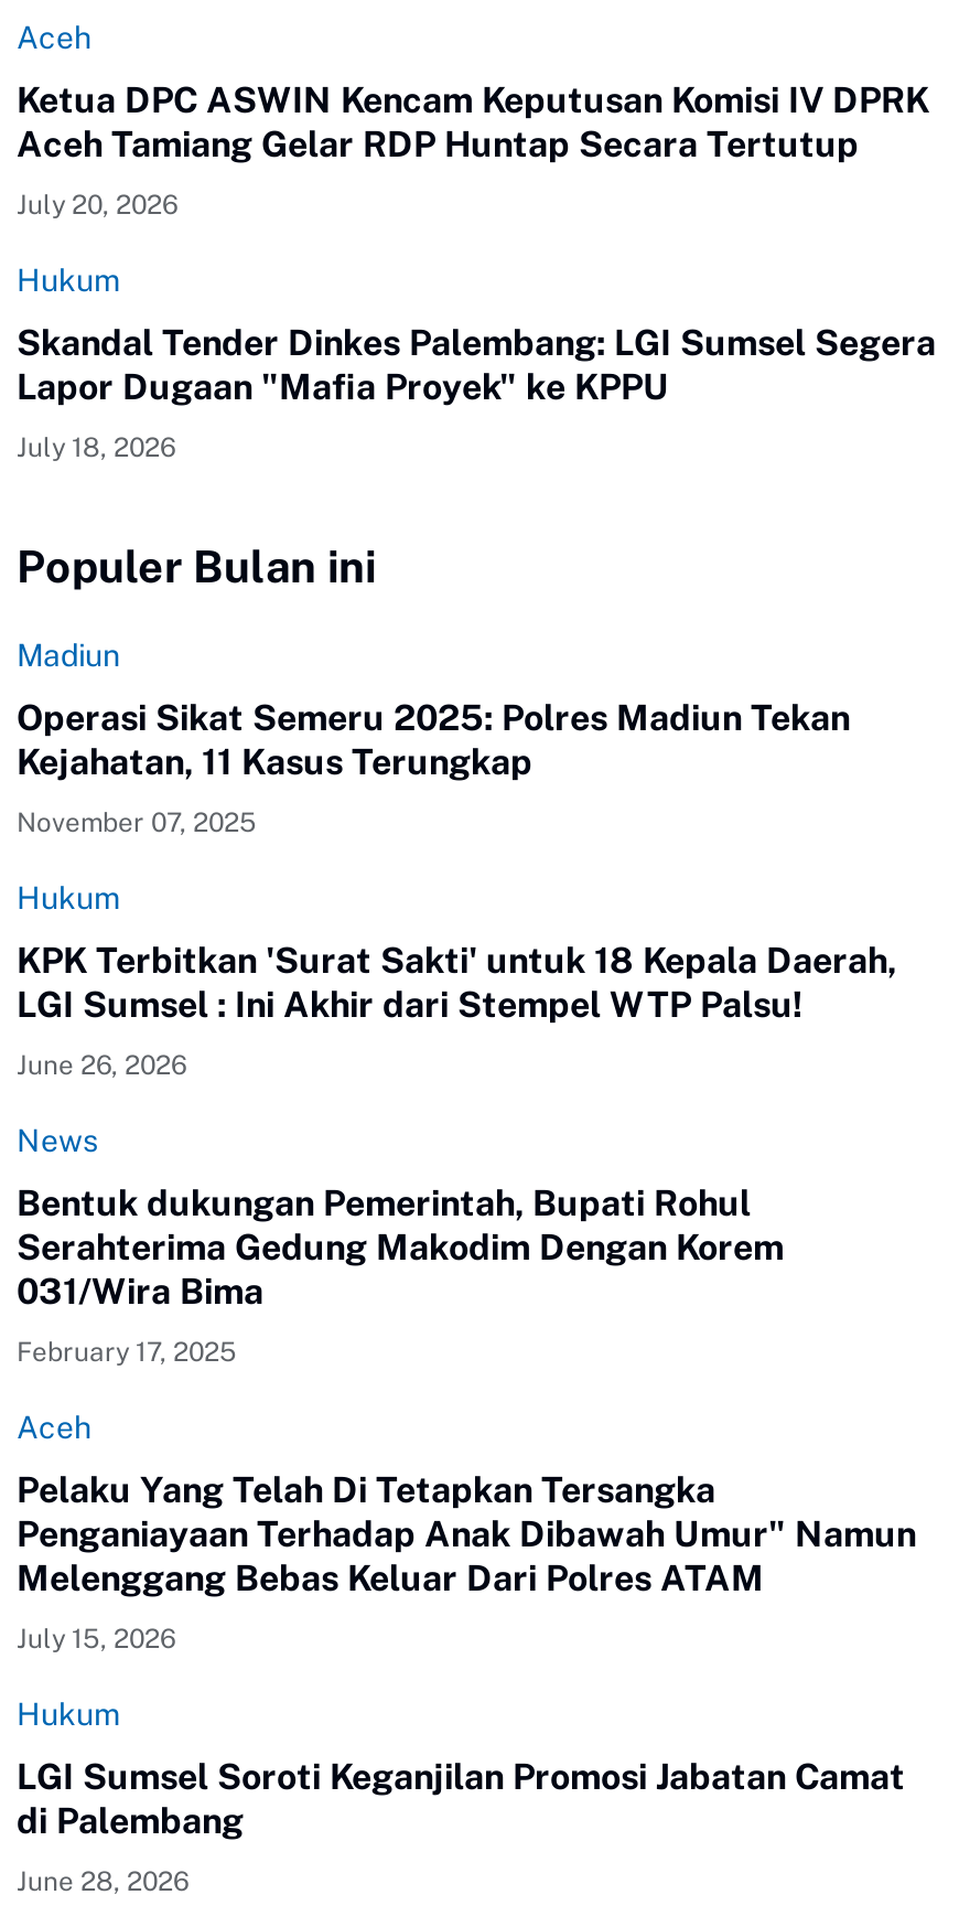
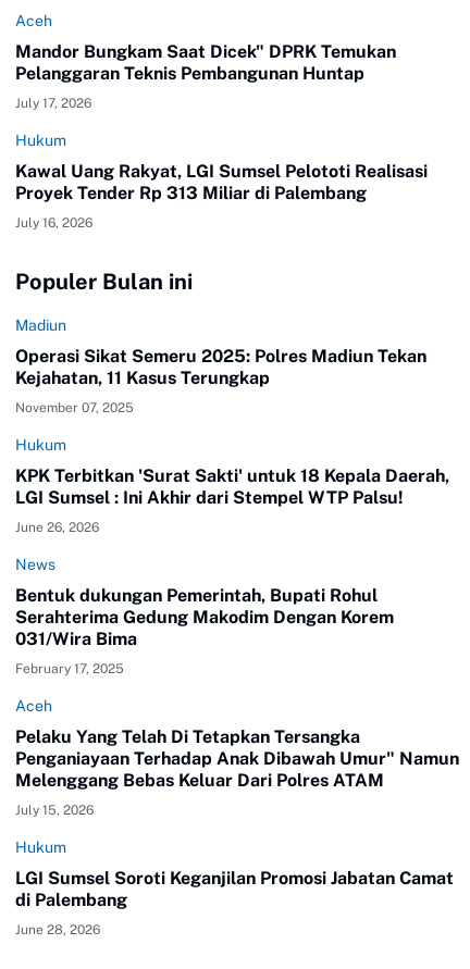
[17,80,929,166] Ketua DPC ASWIN Kencam Keputusan Komisi IV DPRK | Aceh Tamiang Gelar RDP Huntap Secara Tertutup -> [15,41,396,84] Mandor Bungkam Saat Dicek" DPRK Temukan | Pelanggaran Teknis Pembangunan Huntap
[17,190,177,221] July 20, 2026 -> [15,96,91,111] July 17, 2026
[17,322,936,408] Skandal Tender Dinkes Palembang: LGI Sumsel Segera | Lapor Dugaan "Mafia Proyek" ke KPPU -> [15,161,428,203] Kawal Uang Rakyat, LGI Sumsel Pelototi Realisasi | Proyek Tender Rp 313 Miliar di Palembang
[17,433,175,464] July 18, 2026 -> [15,215,92,231] July 16, 2026

